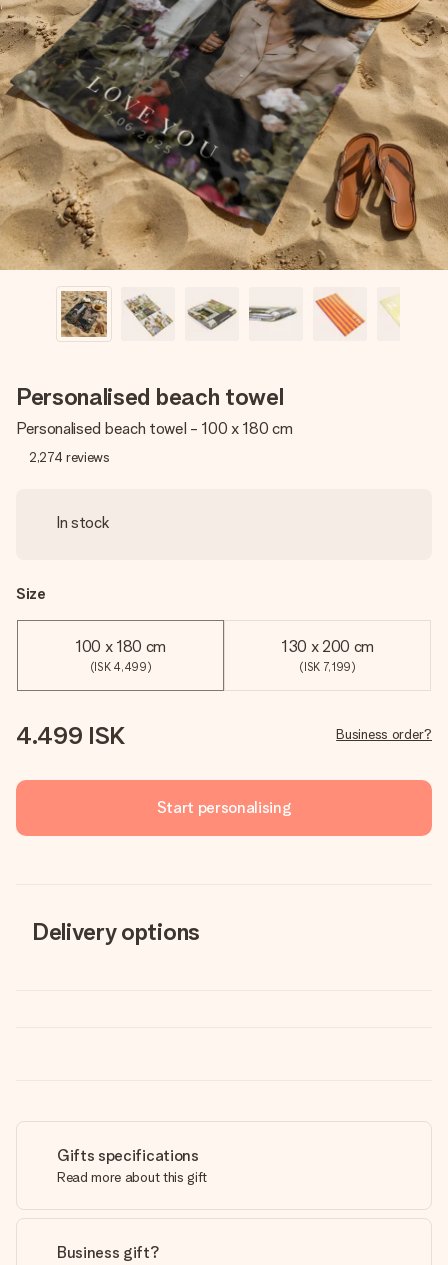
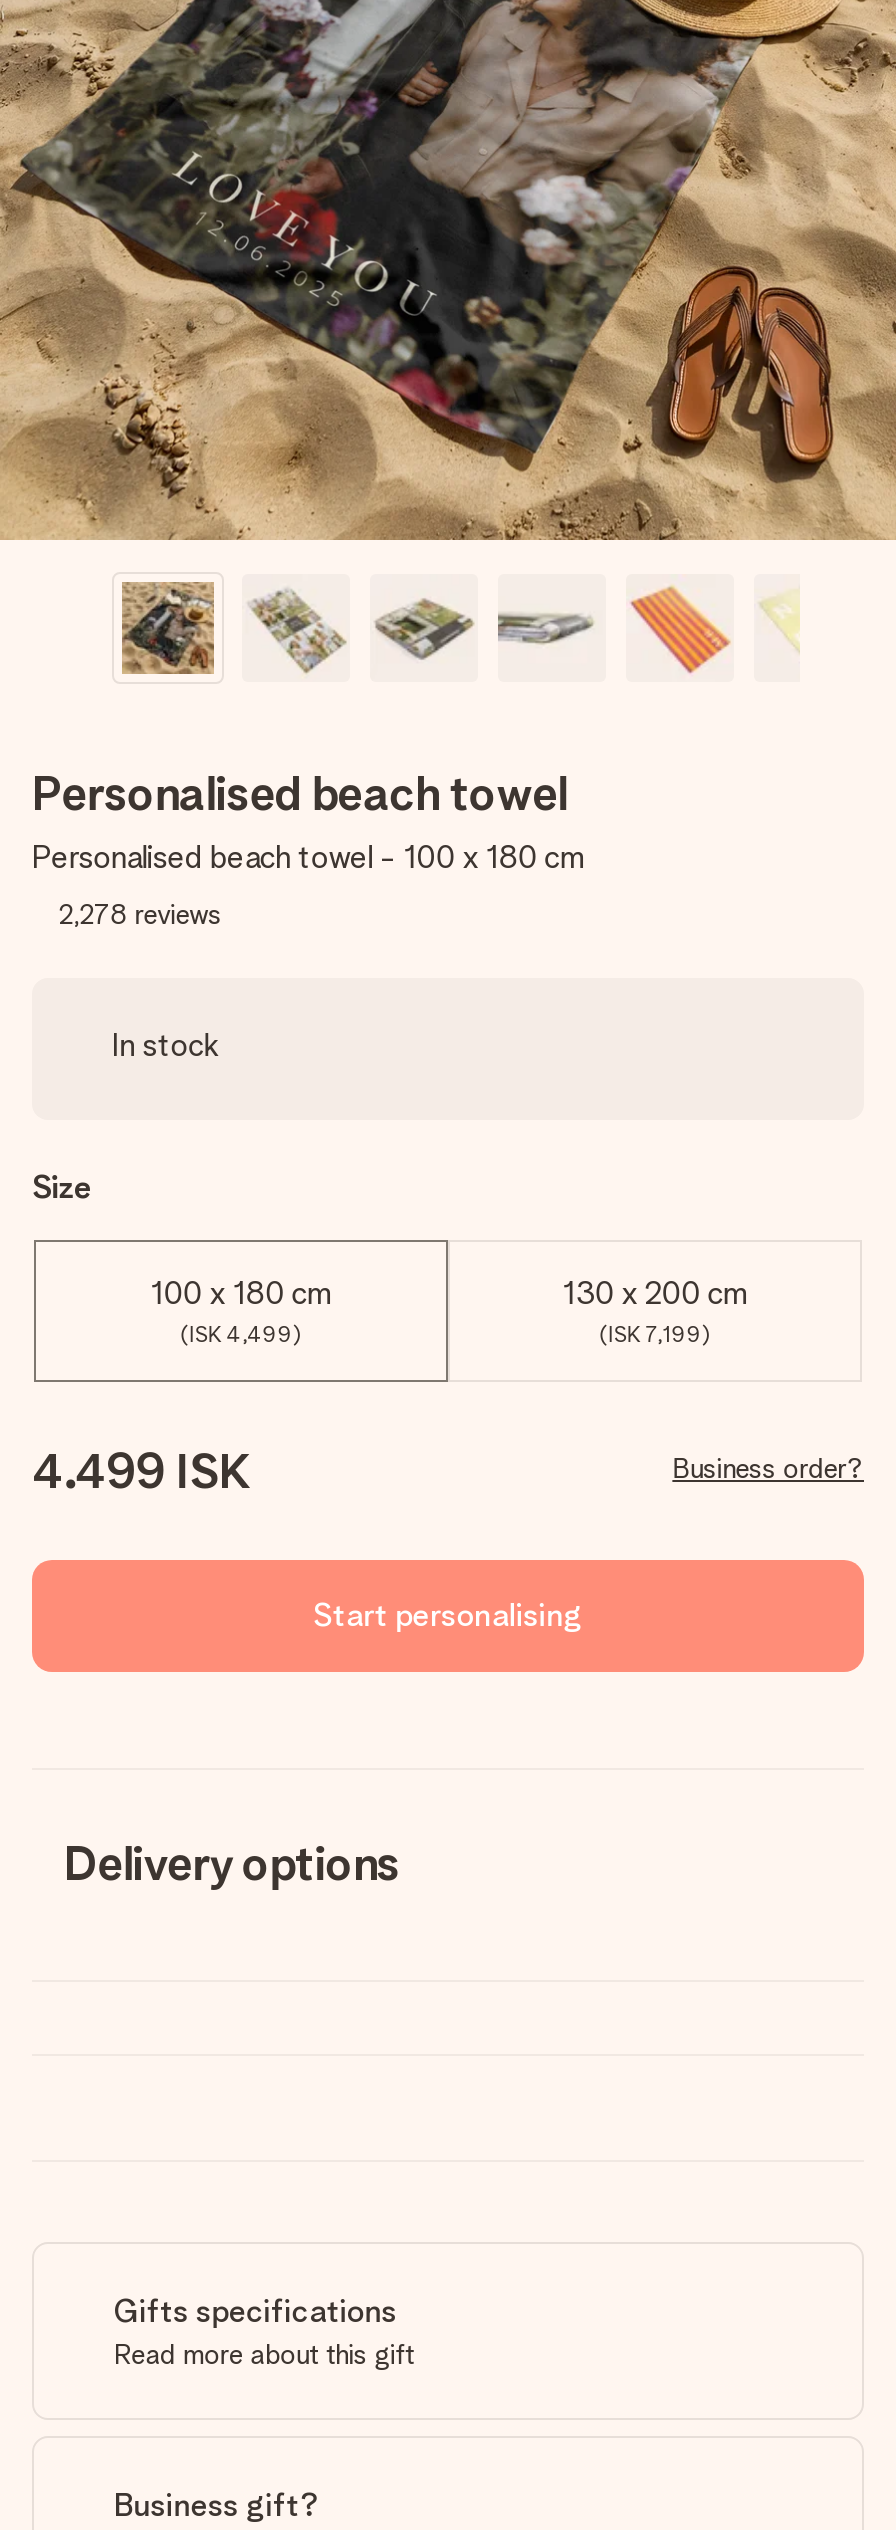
[29,449,110,465] 2,274 reviews -> [58,898,222,930] 2,278 reviews

